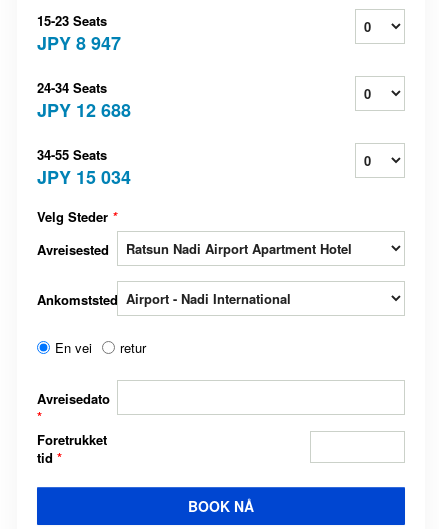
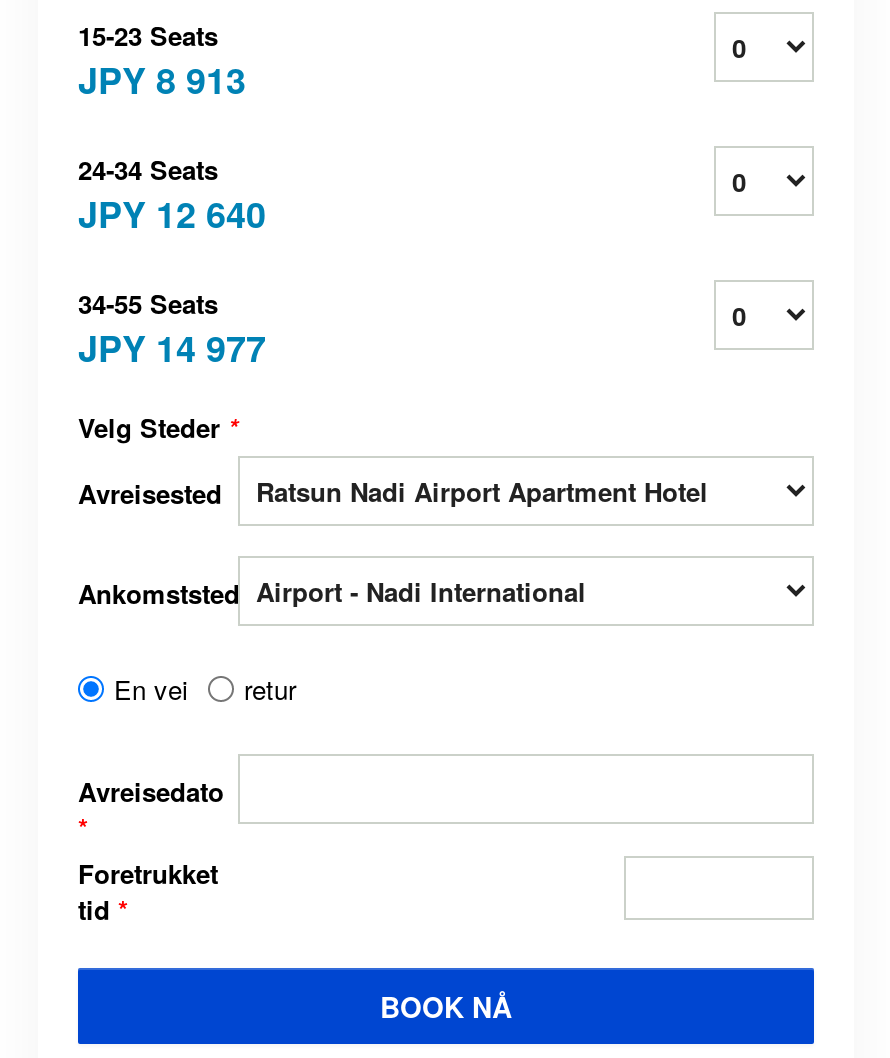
[37,30,121,56] JPY 8 947 -> [78,55,246,107] JPY 8 913
[37,97,131,123] JPY 12 688 -> [78,189,266,241] JPY 12 640
[37,164,131,190] JPY 15 034 -> [78,323,266,375] JPY 14 977

